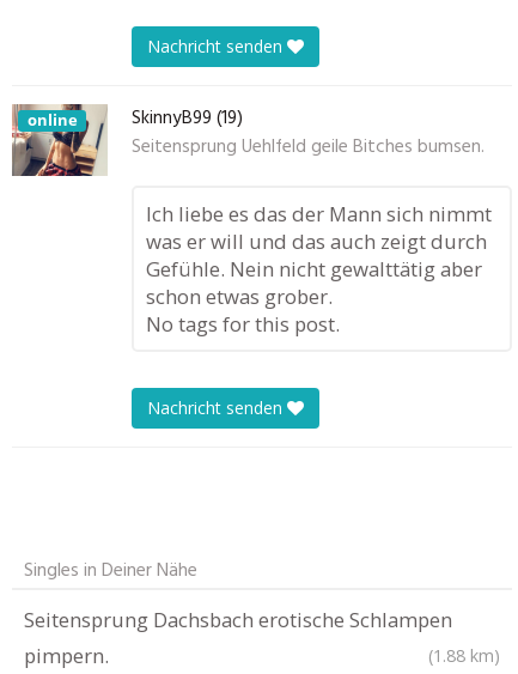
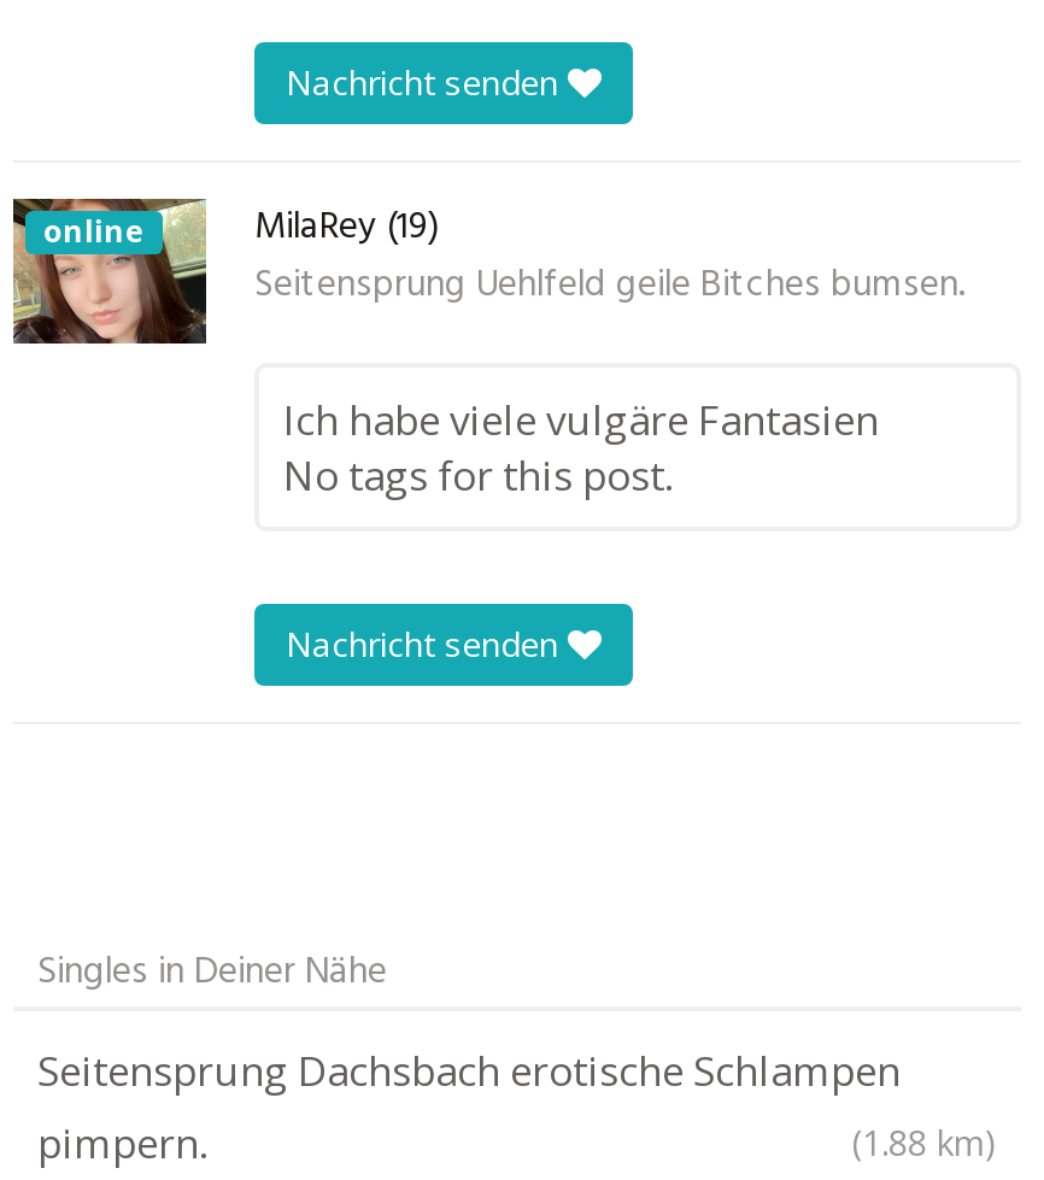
[12,104,243,177] [image] | SkinnyB99 (19) -> [11,196,440,346] [image] | MilaRey (19)
[146,200,492,310] Ich liebe es das der Mann sich nimmt | was er will und das auch zeigt durch | Gefühle. Nein nicht gewalttätig aber | schon etwas grober. -> [283,392,879,447] Ich habe viele vulgäre Fantasien

